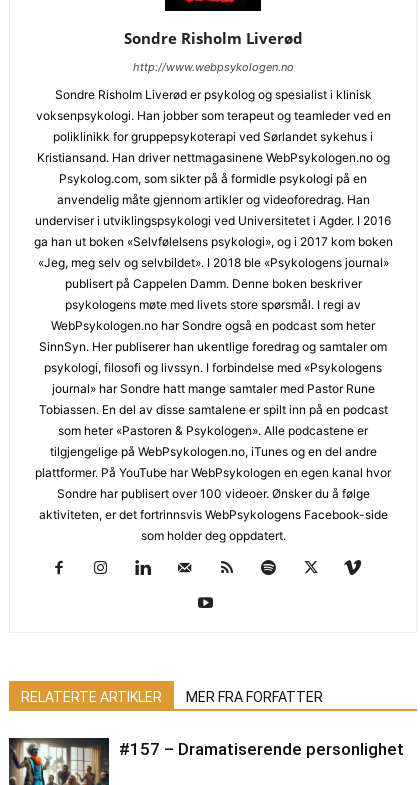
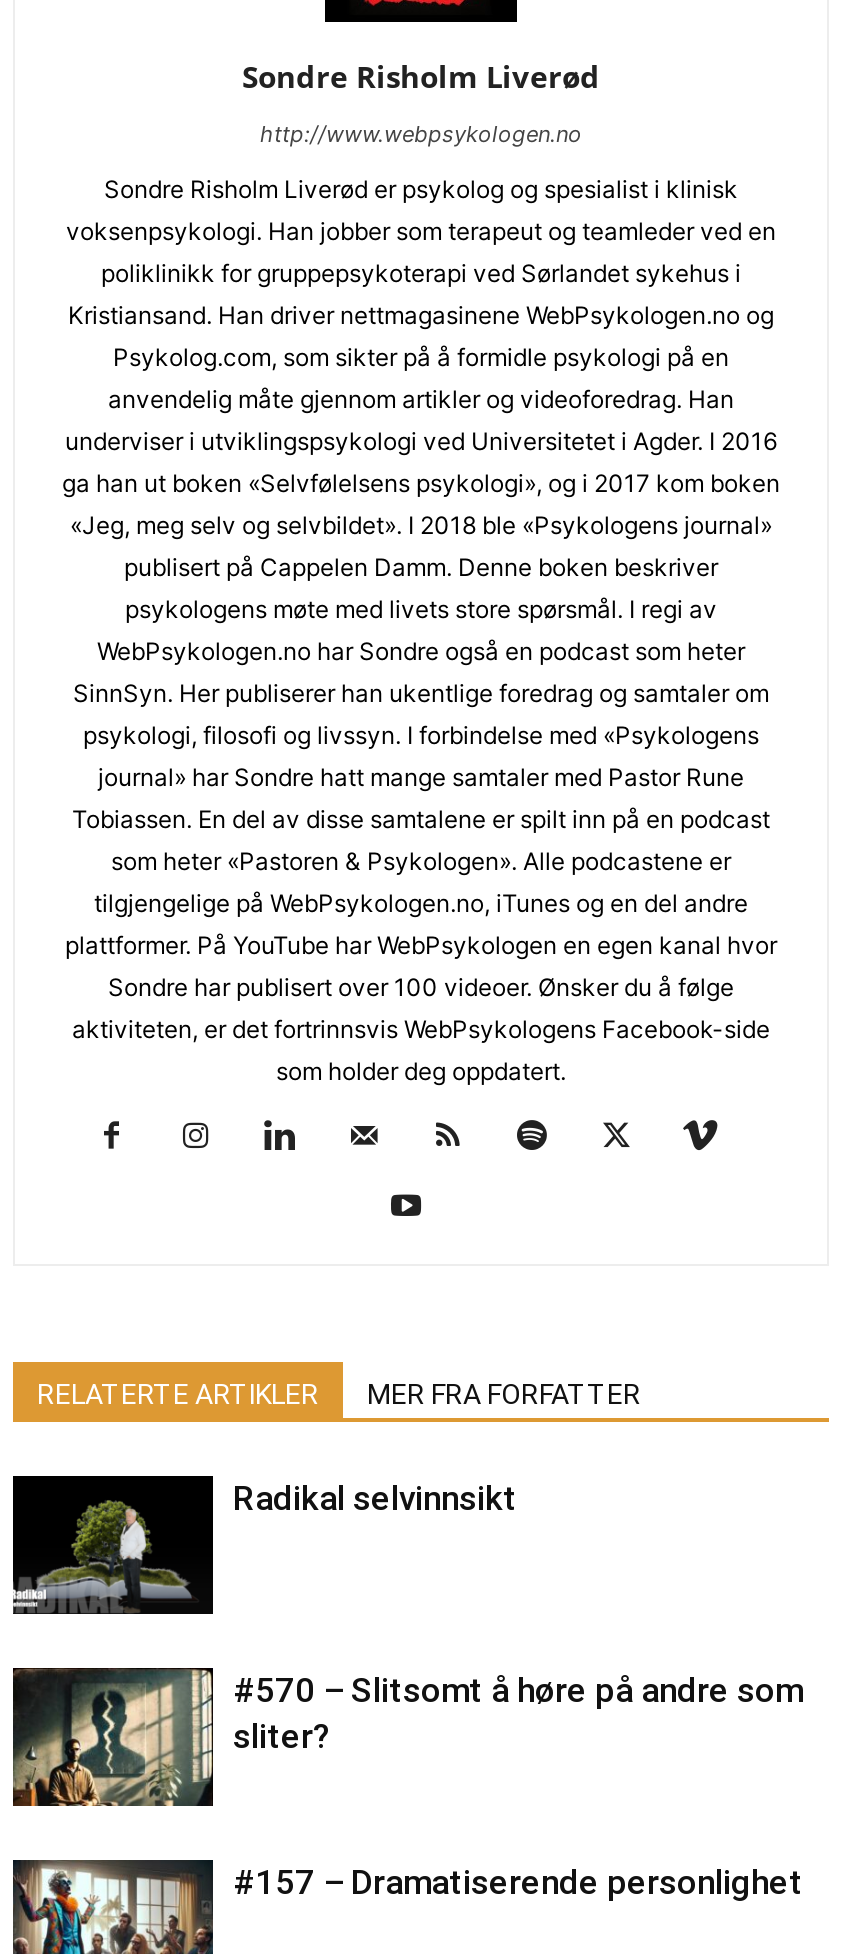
none -> [13,1476,517,1616] [image] | Radikal selvinnsikt
none -> [13,1666,803,1808] [image] | #570 – Slitsomt å høre på andre som | sliter?

